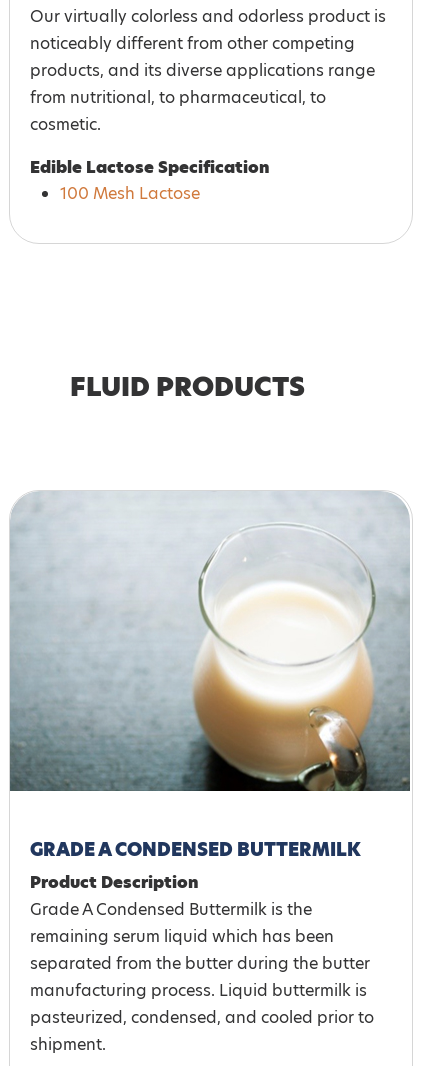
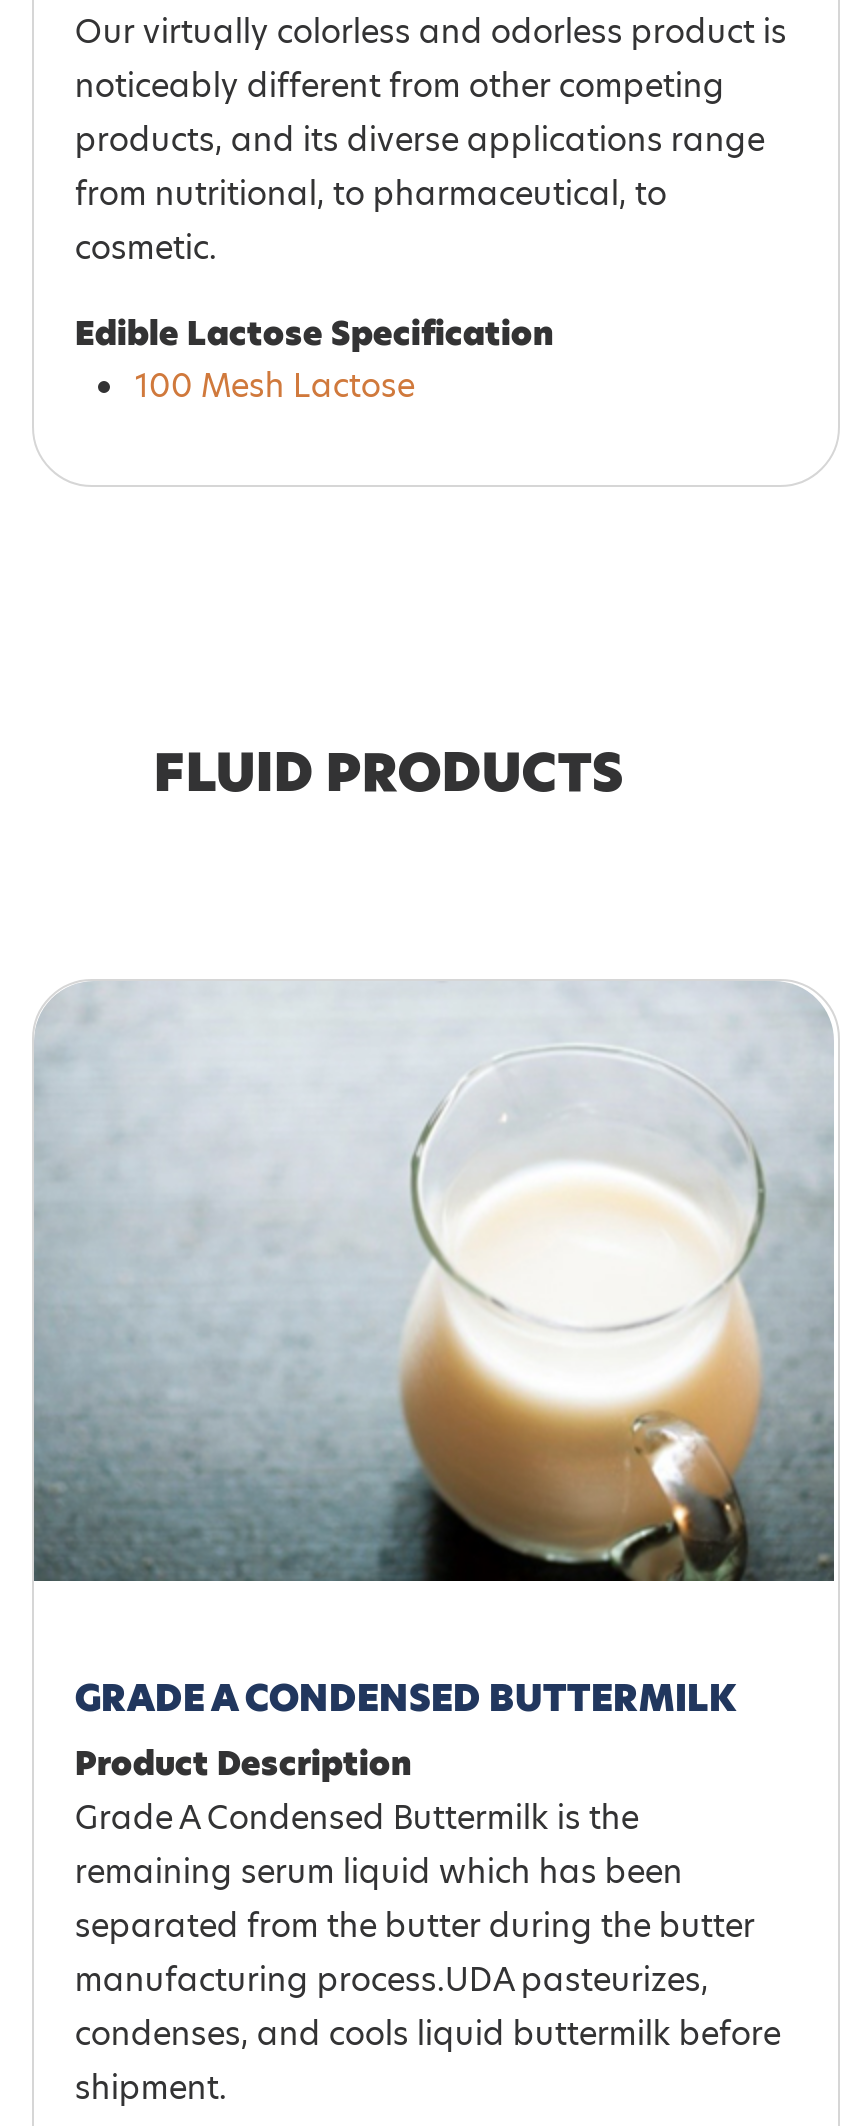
[30,979,374,1029] manufacturing process. Liquid buttermilk is | pasteurized, condensed, and cooled prior to -> [75,1957,781,2057] manufacturing process.UDA pasteurizes, | condenses, and cools liquid buttermilk before

